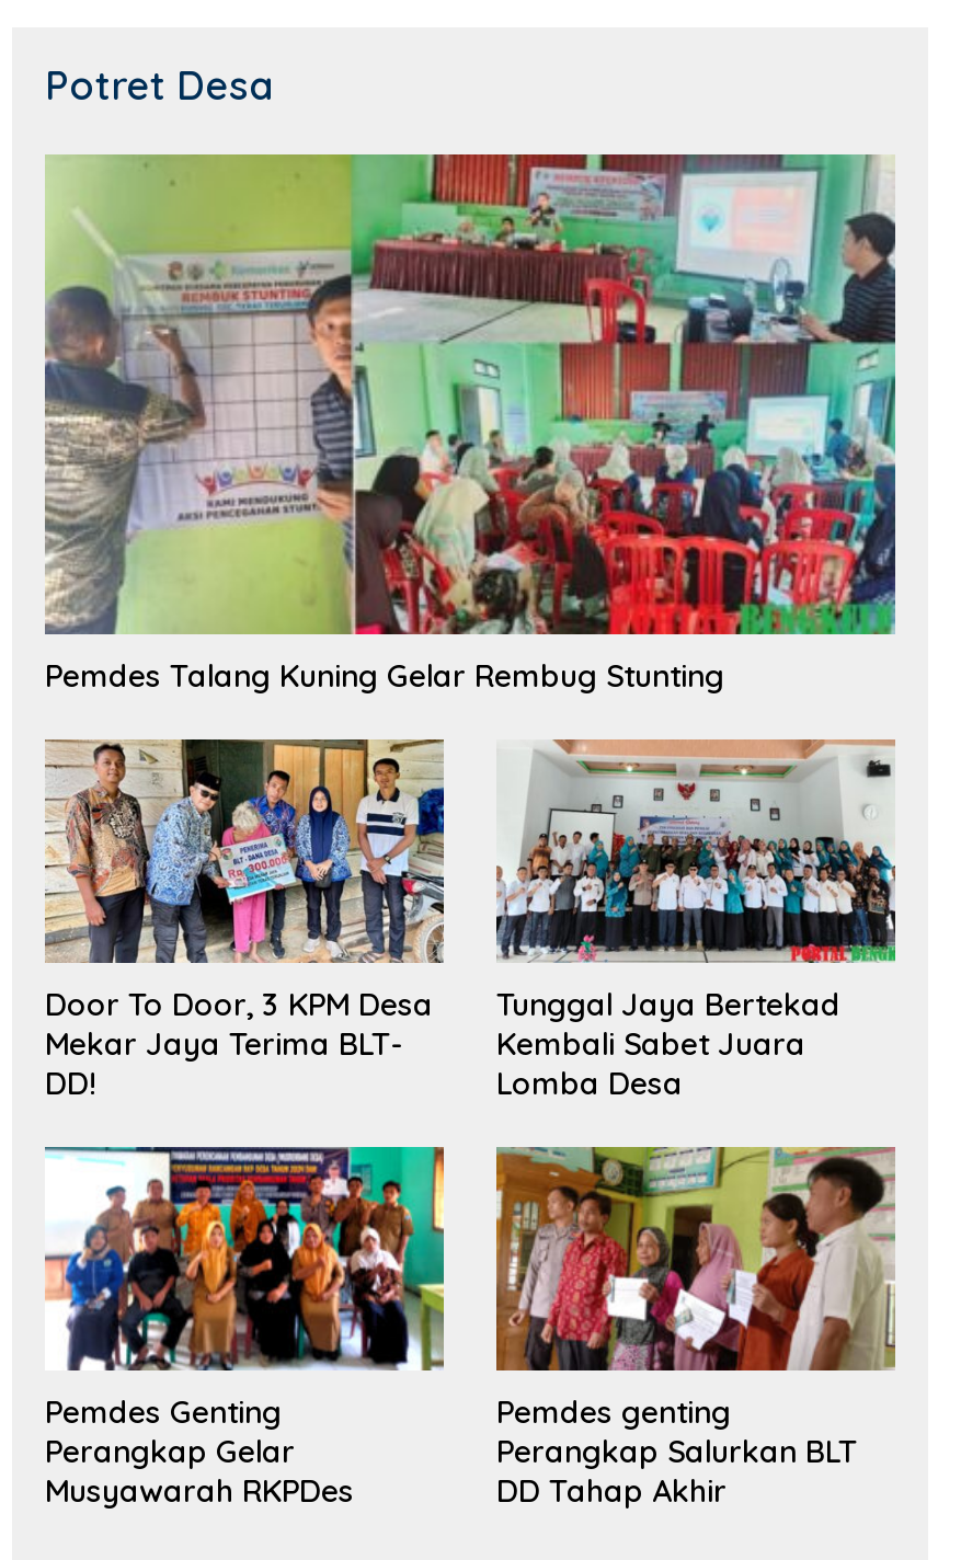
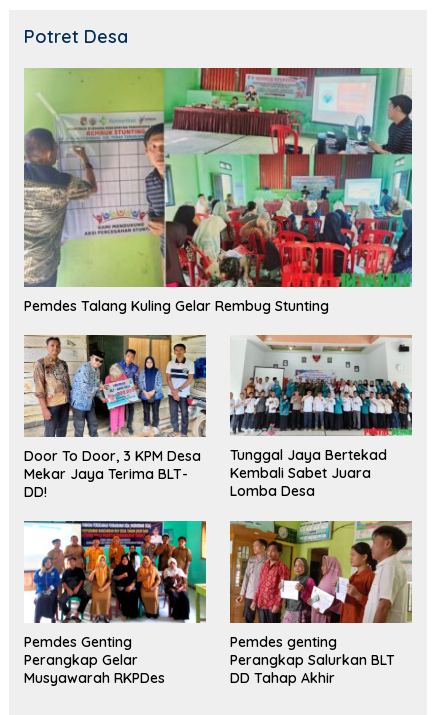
[45,655,724,695] Pemdes Talang Kuning Gelar Rembug Stunting -> [24,296,329,314] Pemdes Talang Kuling Gelar Rembug Stunting

